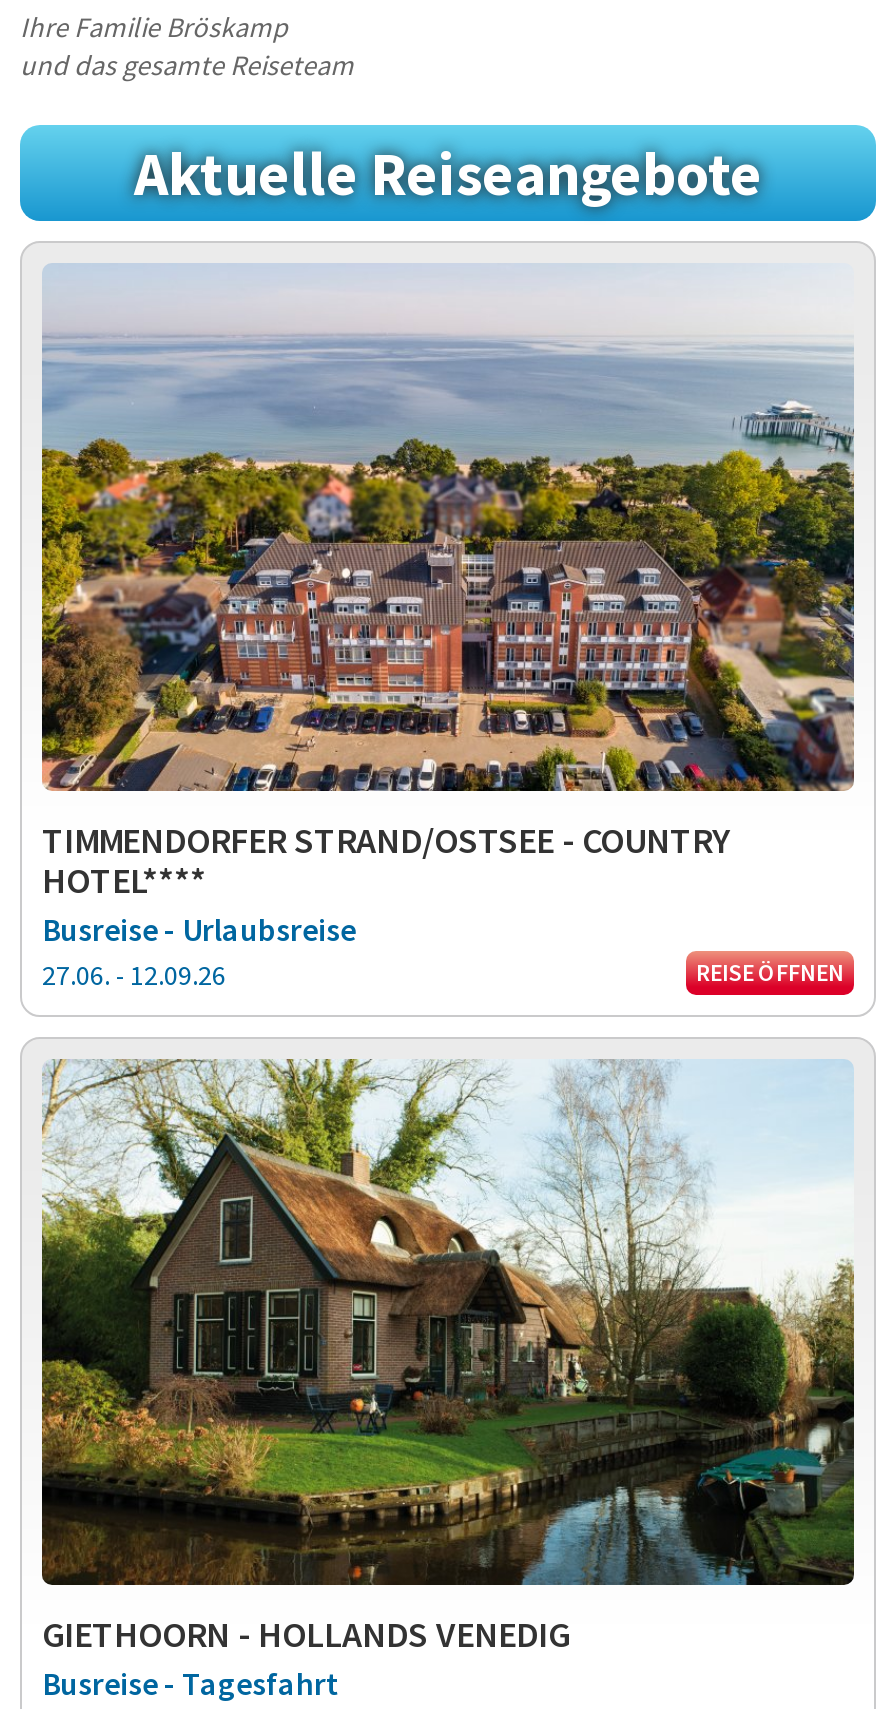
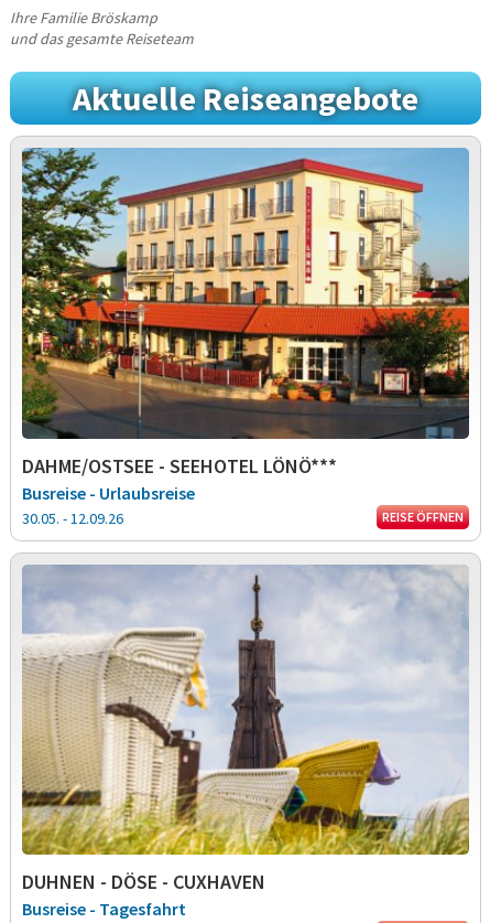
[42,265,856,902] [image] | TIMMENDORFER STRAND/OSTSEE - COUNTRY | HOTEL**** -> [21,147,470,478] [image] | DAHME/OSTSEE - SEEHOTEL LÖNÖ***
[42,956,226,992] 27.06. - 12.09.26 -> [22,508,123,528] 30.05. - 12.09.26
[40,1059,856,1658] [image] | GIETHOORN - HOLLANDS VENEDIG -> [21,565,470,895] [image] | DUHNEN - DÖSE - CUXHAVEN

